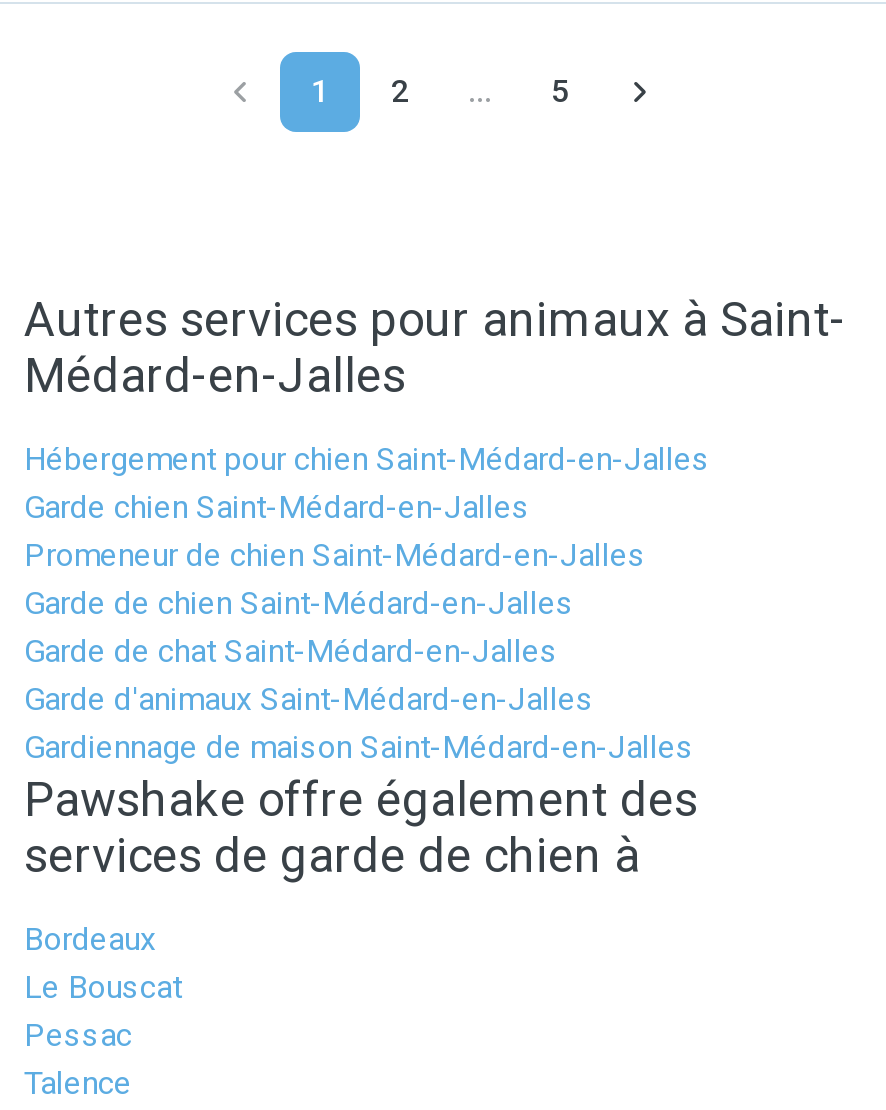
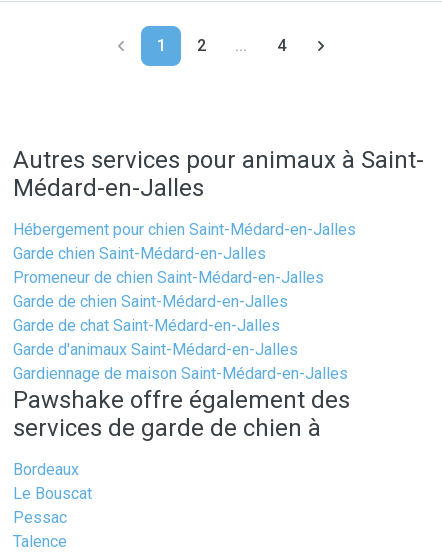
[551,72,569,110] 5 -> [276,36,285,55] 4

